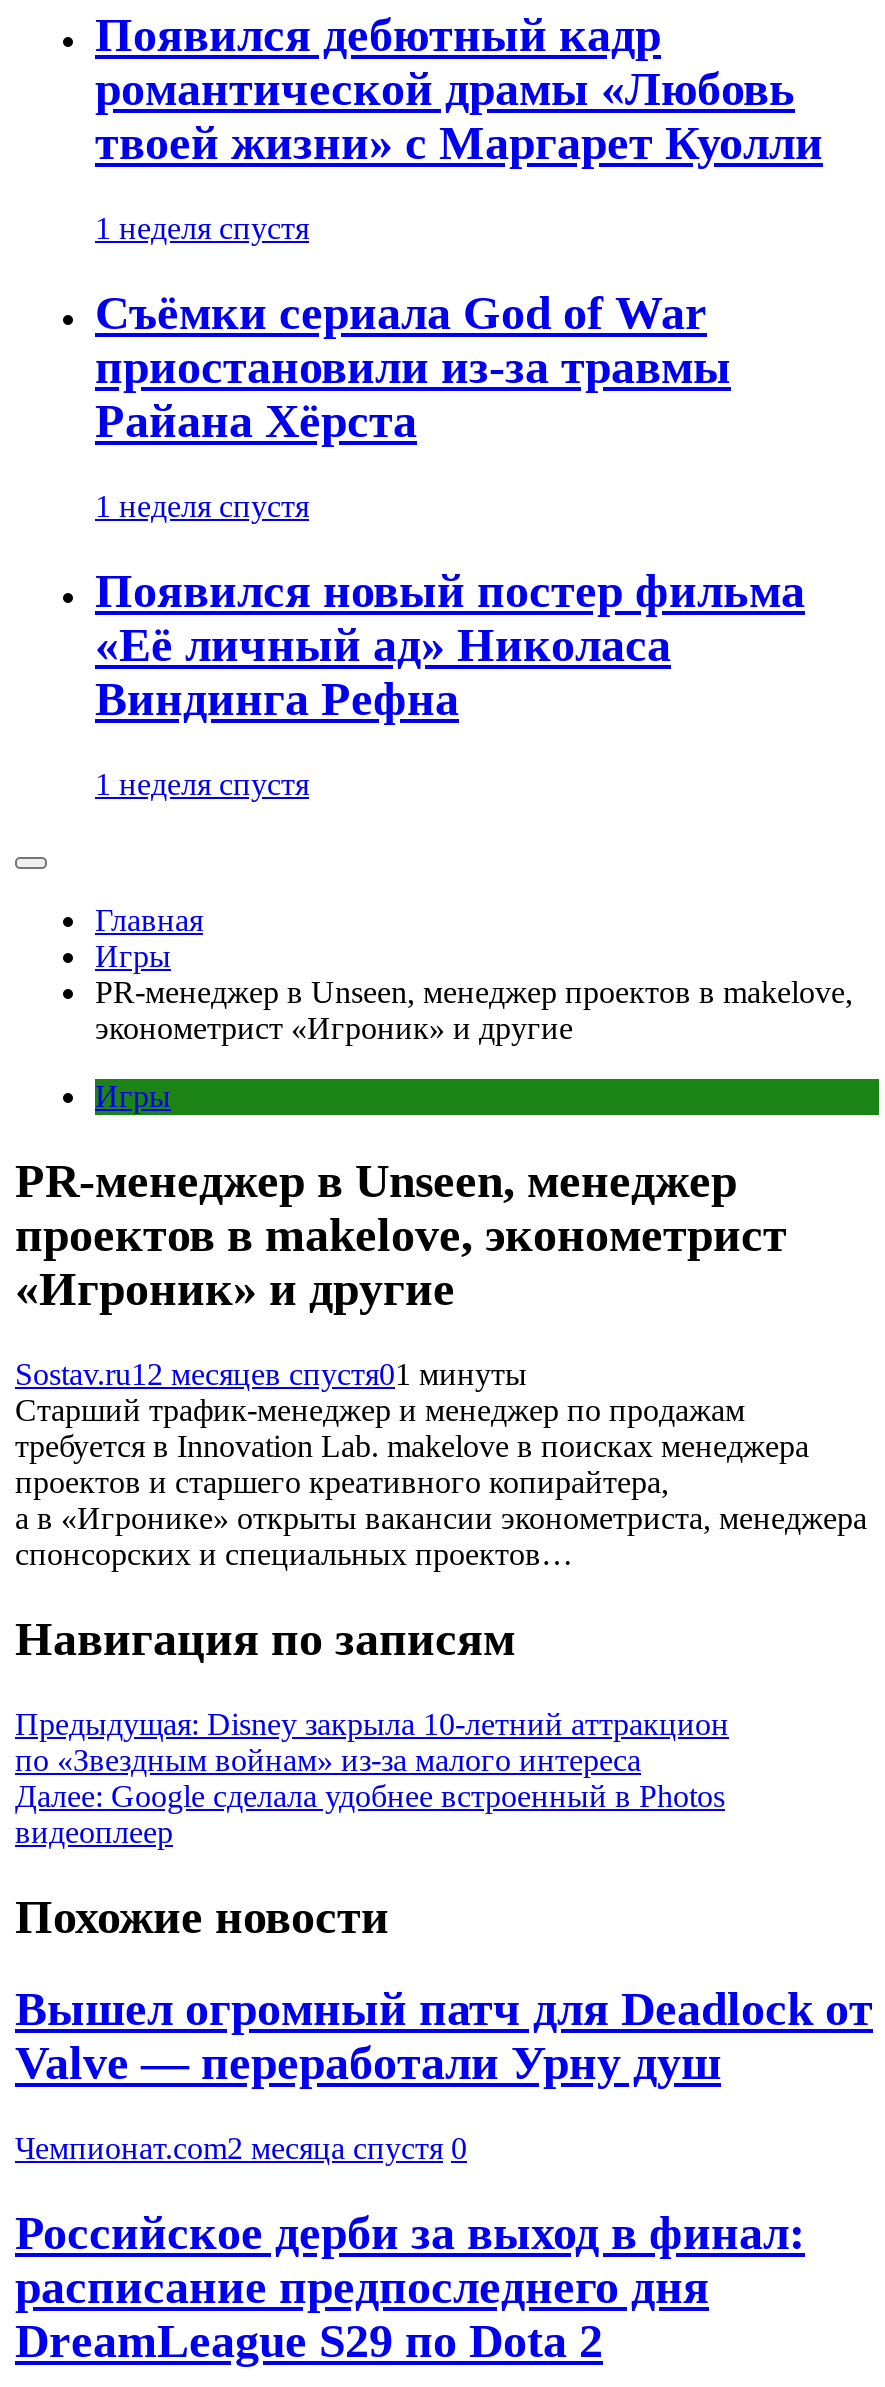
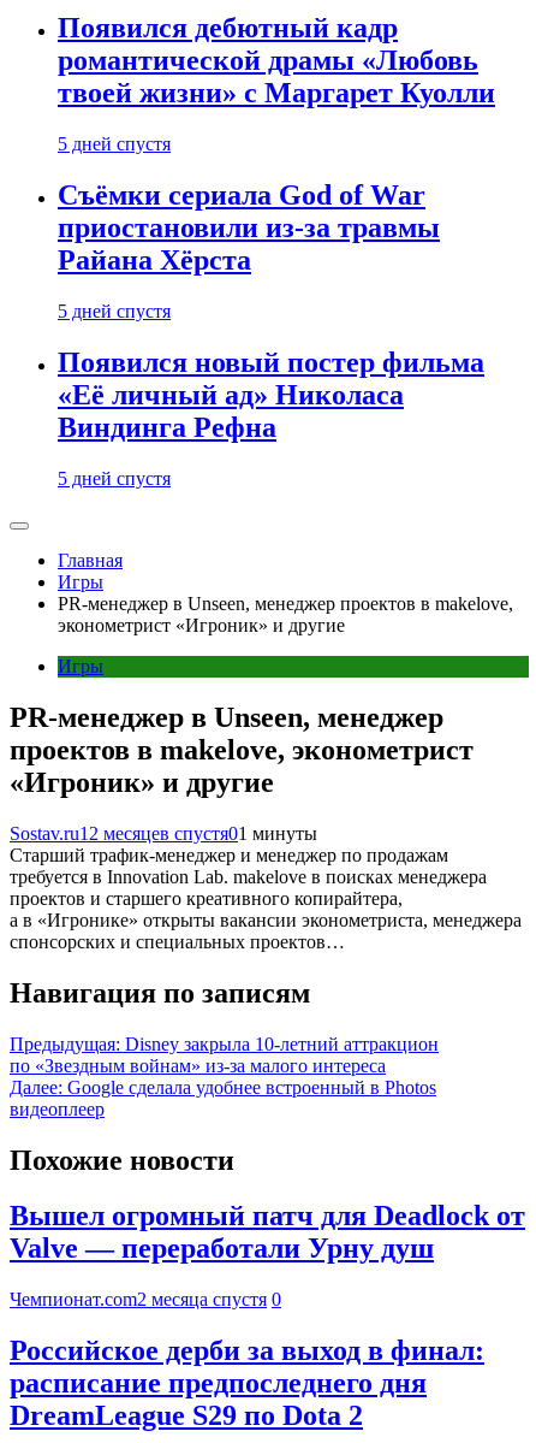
[95,212,309,246] 1 неделя спустя -> [58,134,171,155] 5 дней спустя
[95,489,309,523] 1 неделя спустя -> [58,301,171,322] 5 дней спустя
[95,767,309,801] 1 неделя спустя -> [58,468,171,489] 5 дней спустя

